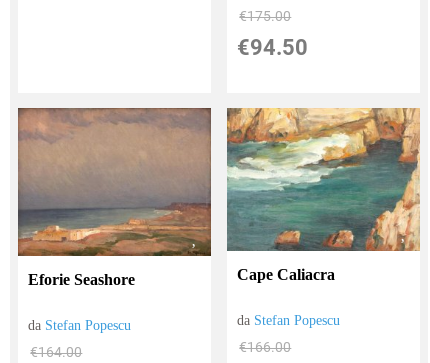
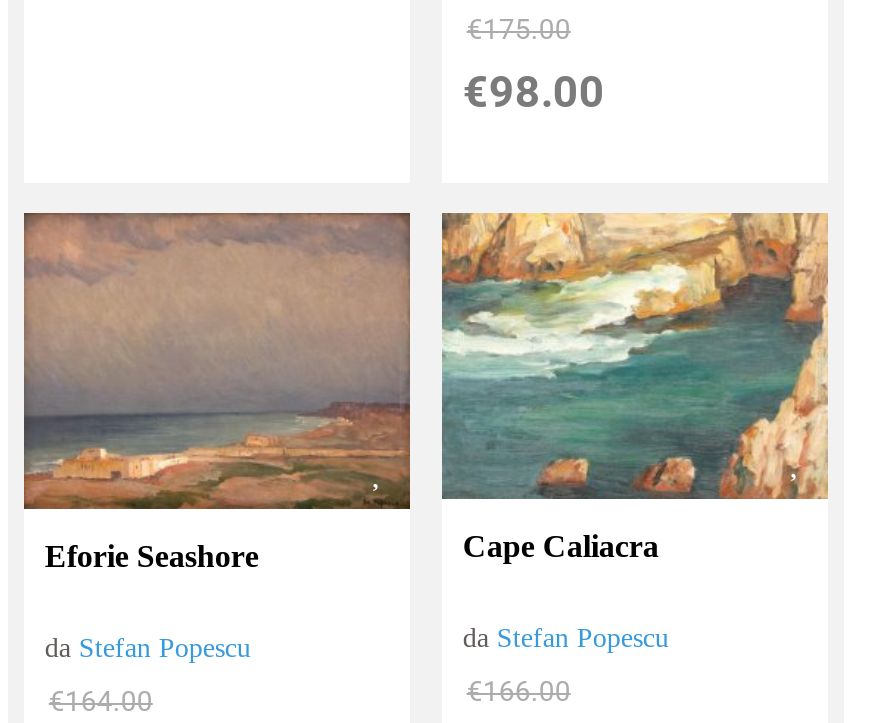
[237,35,308,60] €94.50 -> [463,67,605,117] €98.00

